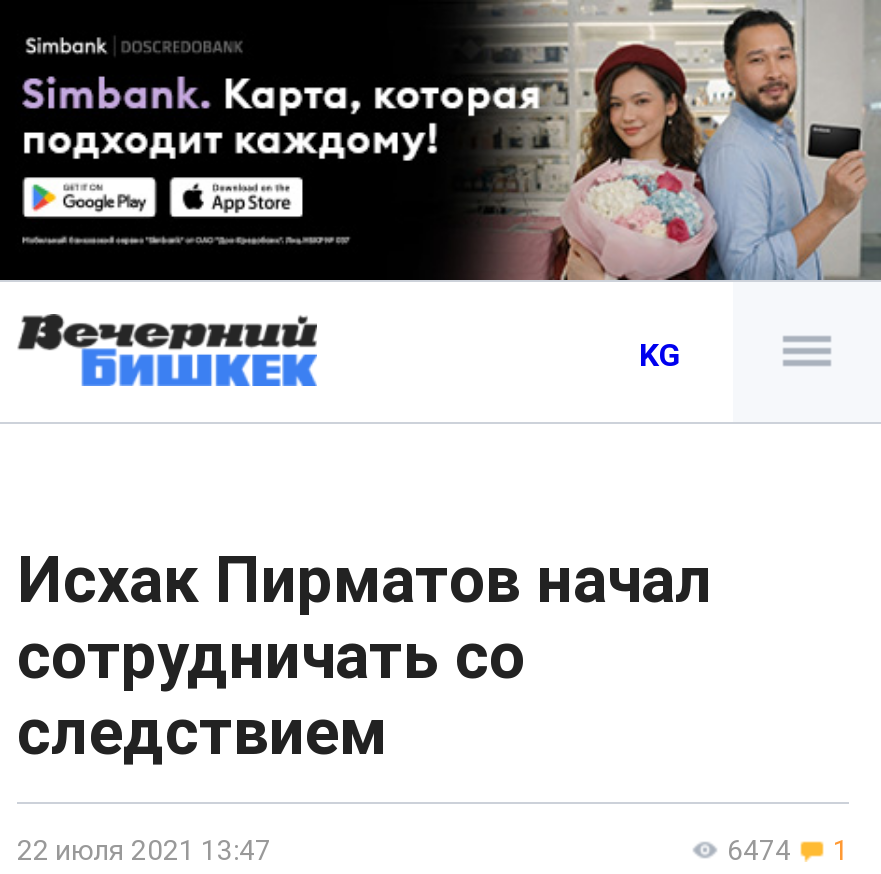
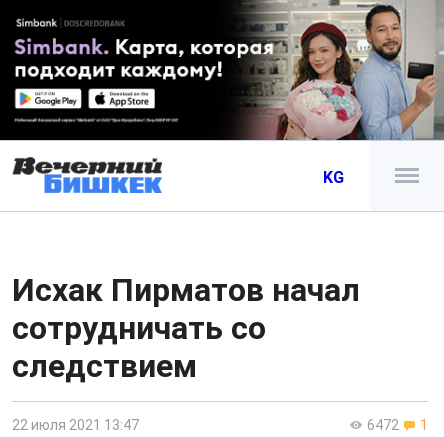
[721,834,849,866] 6474 1 -> [364,417,428,433] 6472 1

